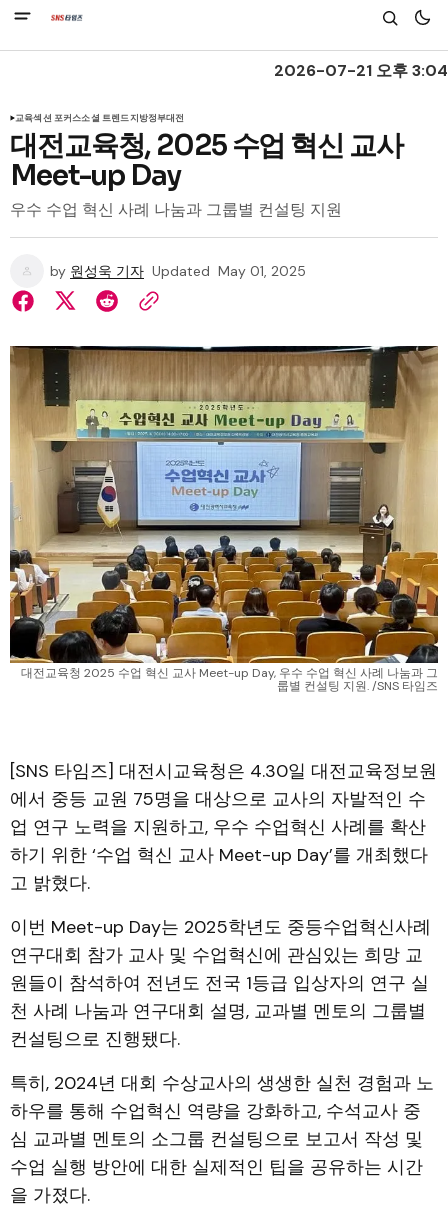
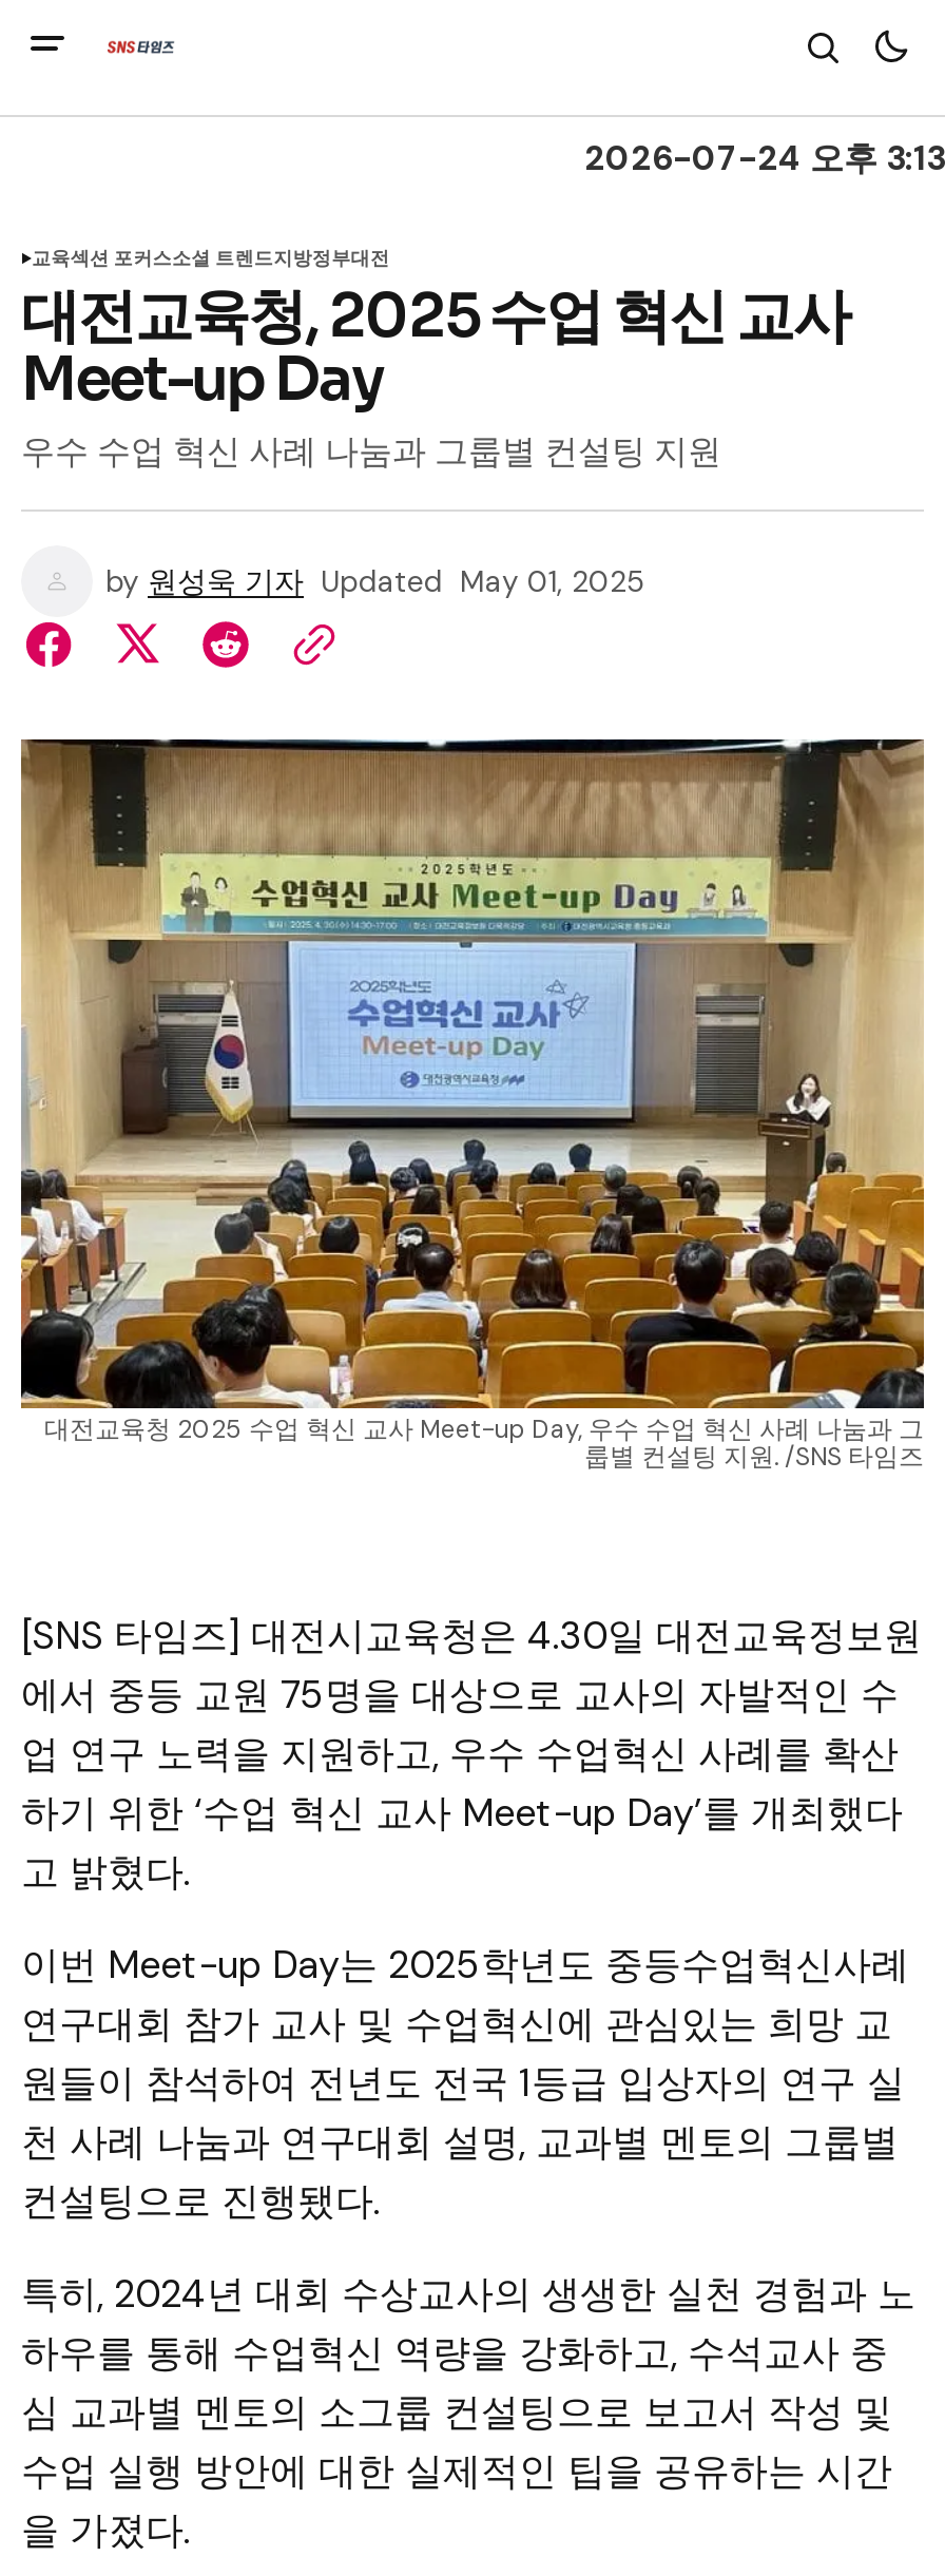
[274,60,448,81] 2026-07-21 오후 3:04 -> [584,136,945,180] 2026-07-24 오후 3:13

